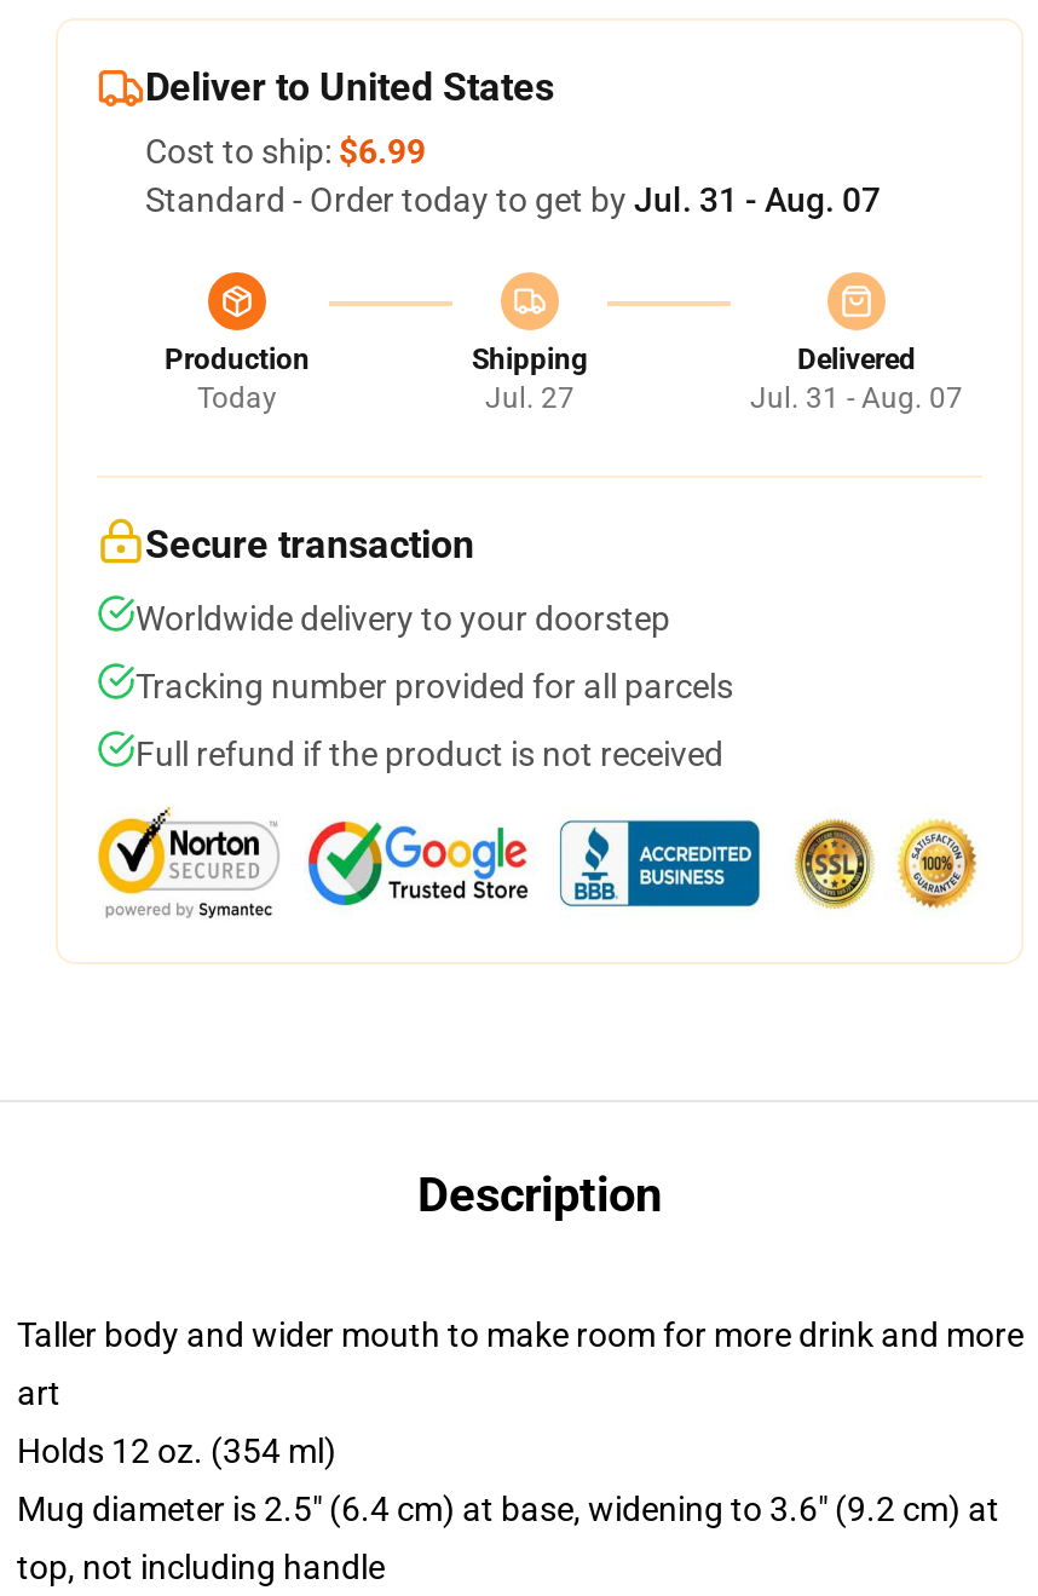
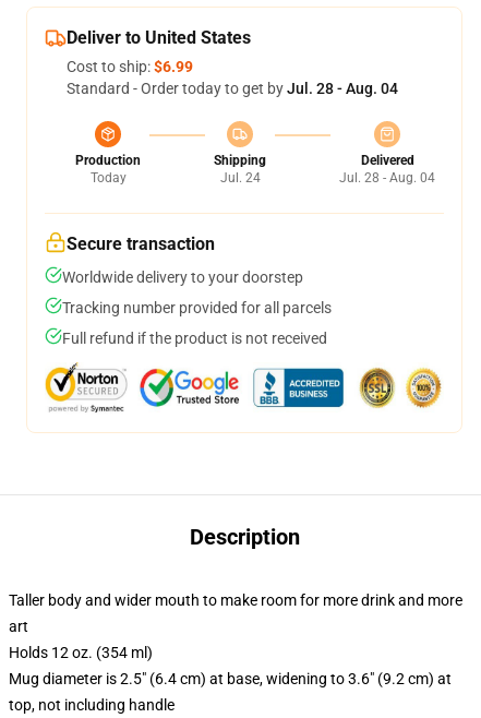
[145,180,881,219] Standard - Order today to get by Jul. 31 - Aug. 07 -> [67,80,398,97] Standard - Order today to get by Jul. 28 - Aug. 04
[485,381,575,415] Jul. 27 -> [220,170,260,186] Jul. 24
[750,381,963,415] Jul. 31 - Aug. 07 -> [339,170,435,186] Jul. 28 - Aug. 04

